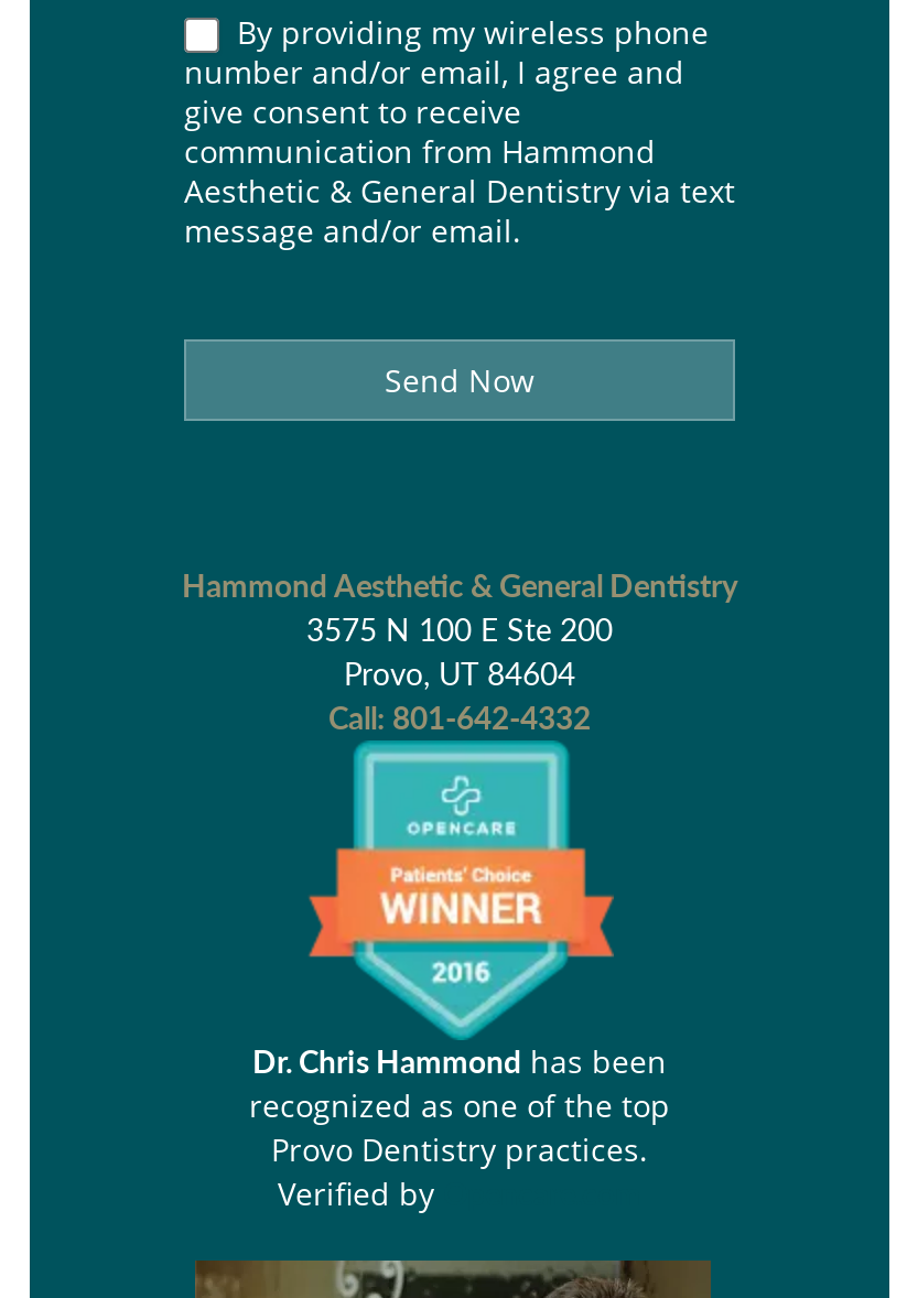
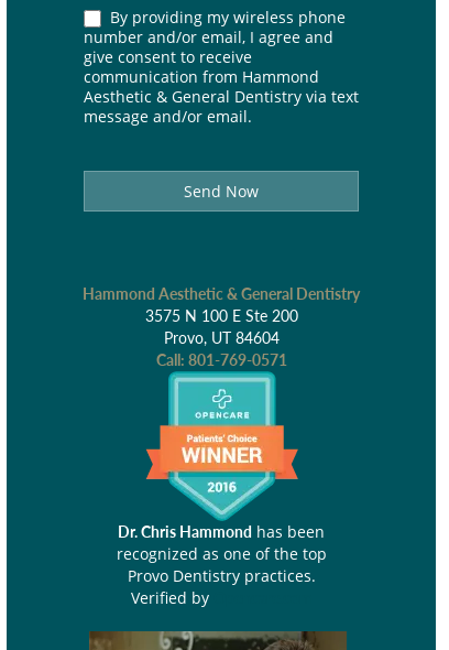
[328,699,591,736] Call: 801-642-4332 -> [156,350,287,369] Call: 801-769-0571

